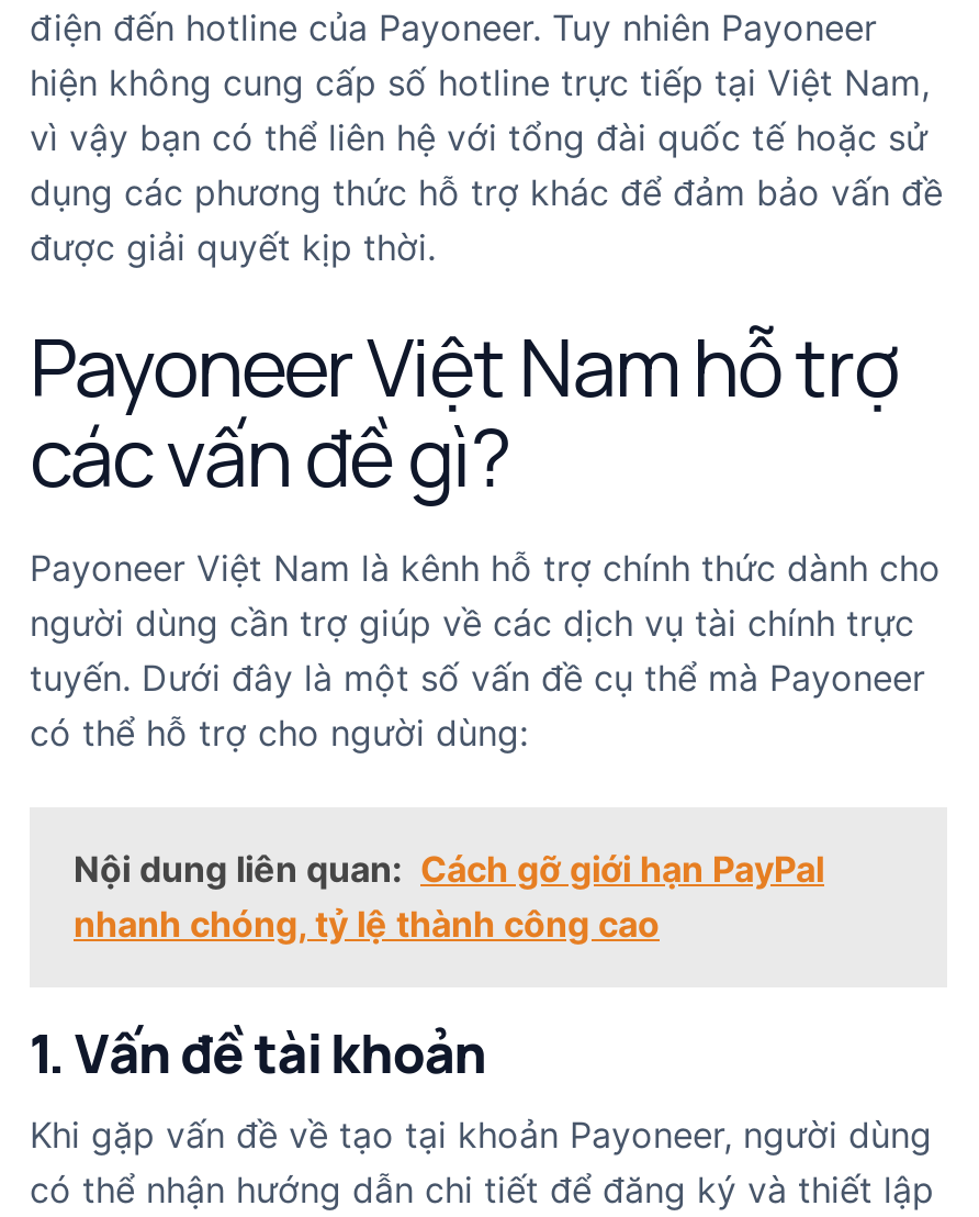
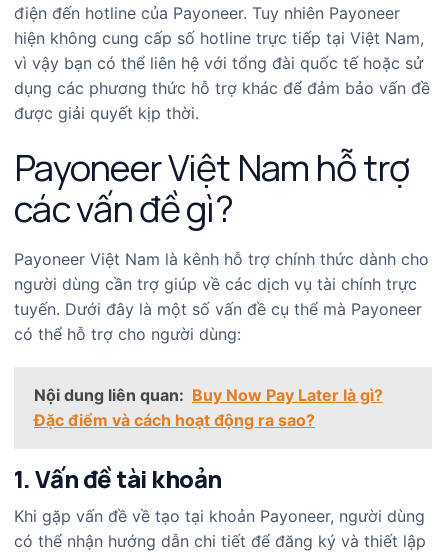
[74,847,824,945] Nội dung liên quan: Cách gỡ giới hạn PayPal | nhanh chóng, tỷ lệ thành công cao -> [34,385,383,430] Nội dung liên quan: Buy Now Pay Later là gì? | Đặc điểm và cách hoạt động ra sao?

